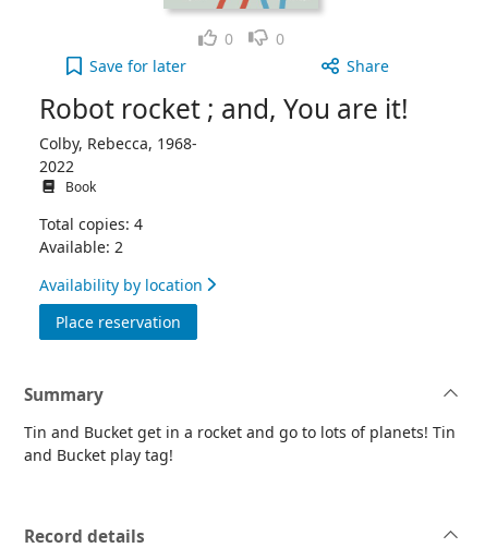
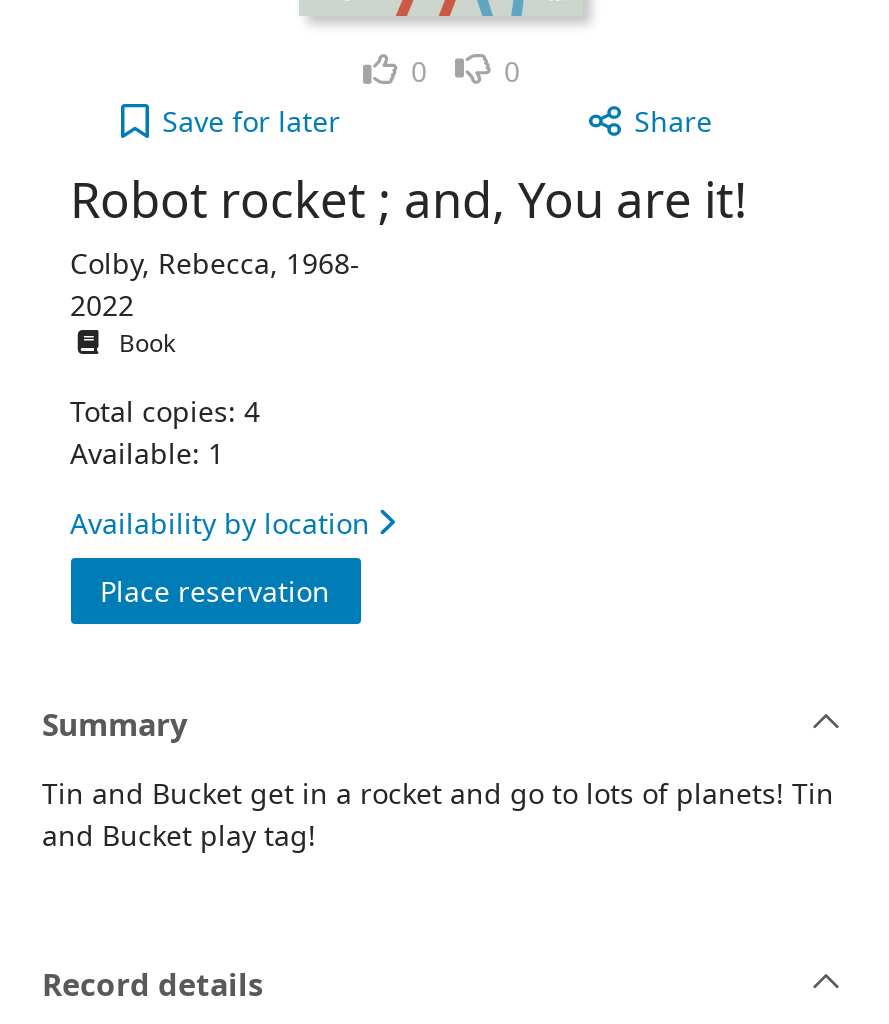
[39,236,123,257] Available: 2 -> [70,433,224,471] Available: 1

